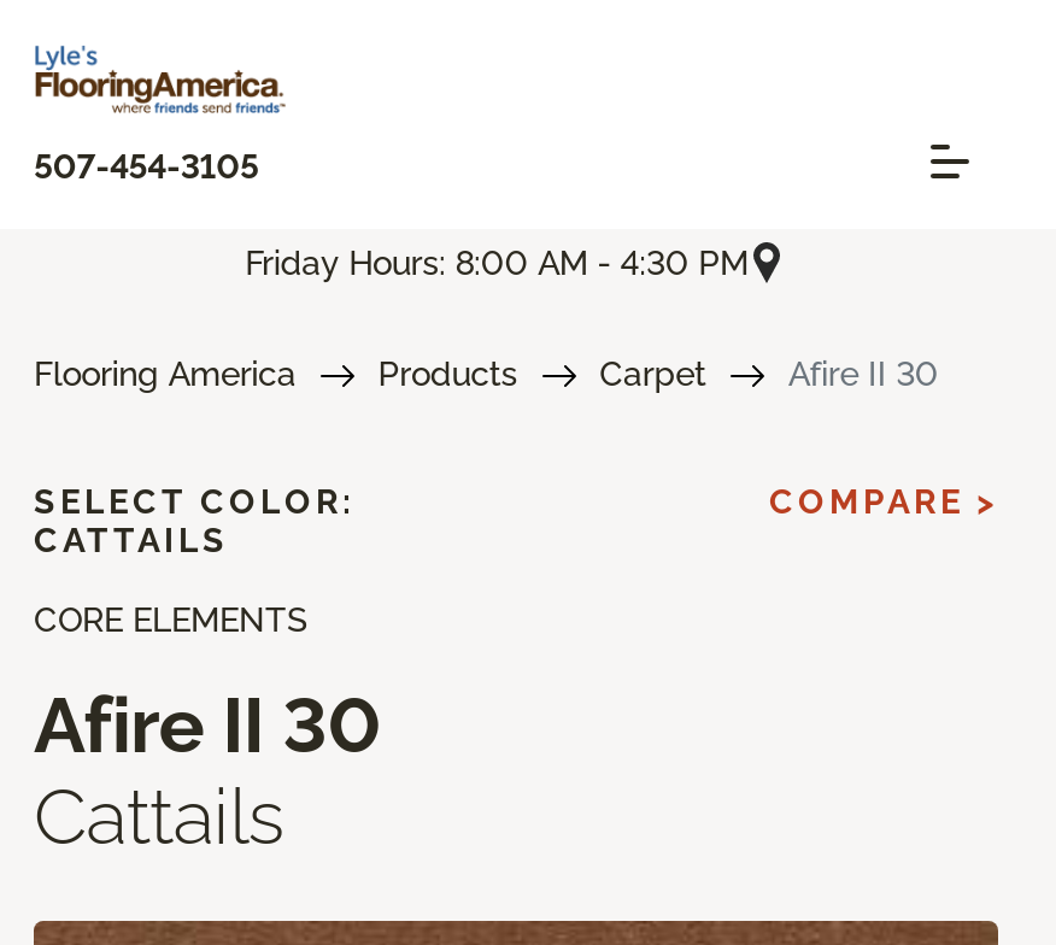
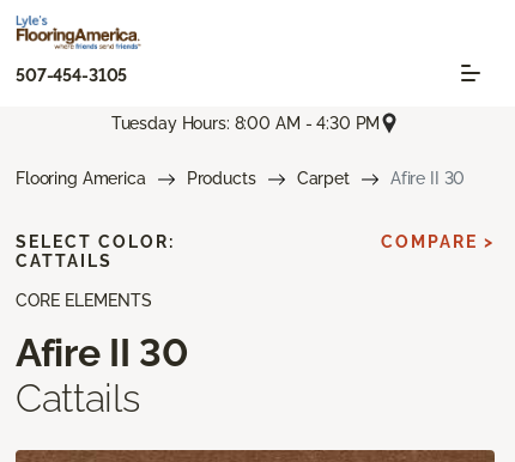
[245,243,748,281] Friday Hours: 8:00 AM - 4:30 PM -> [111,113,380,132] Tuesday Hours: 8:00 AM - 4:30 PM

